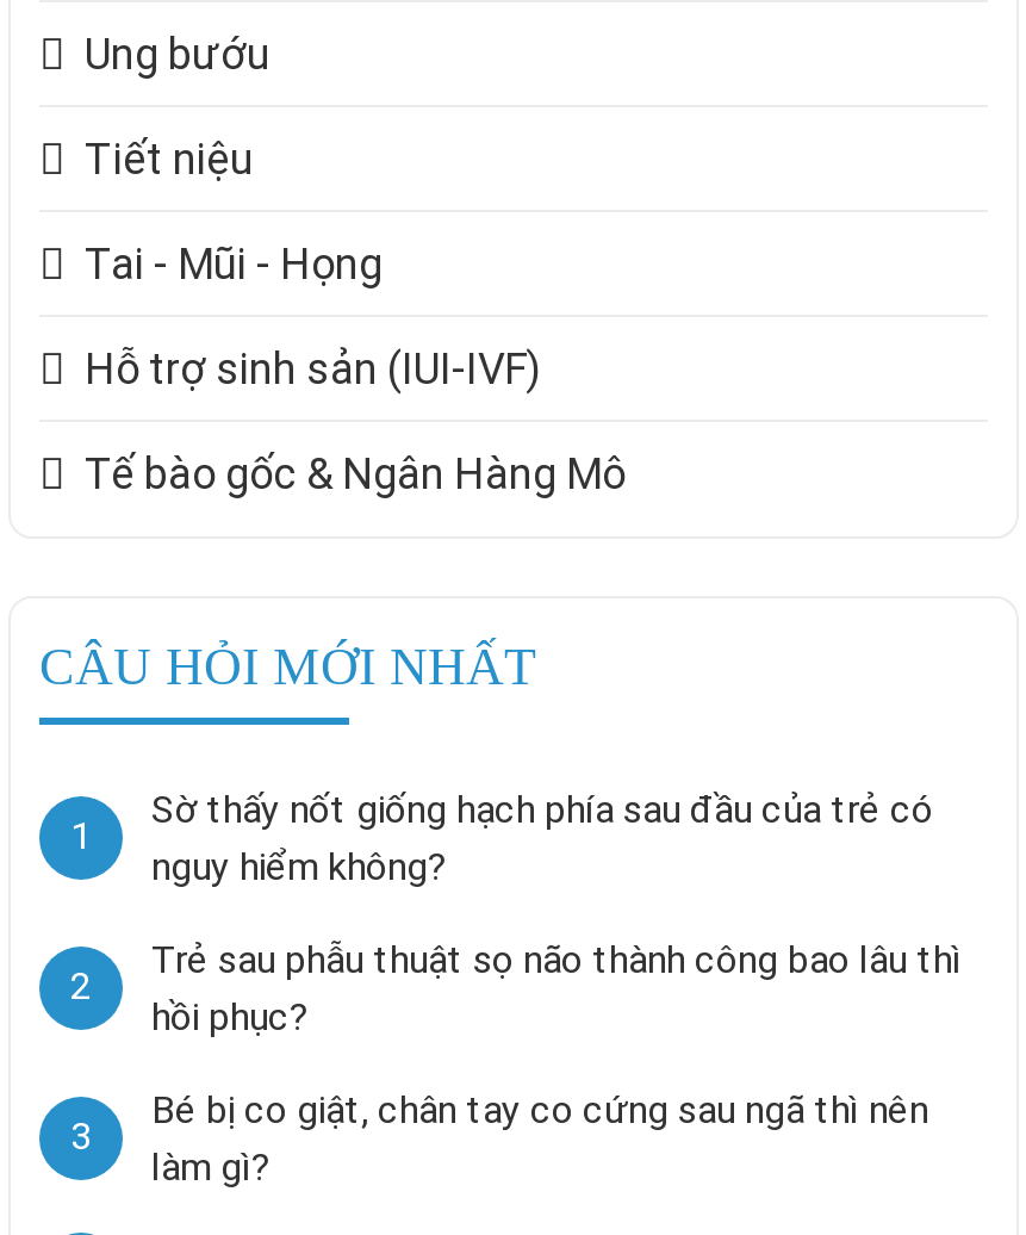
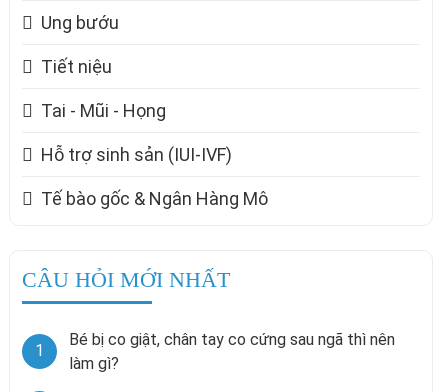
[70,787,933,1009] Sờ thấy nốt giống hạch phía sau đầu của trẻ có | nguy hiểm không? | 2 -> none
[70,937,962,1160] Trẻ sau phẫu thuật sọ não thành công bao lâu thì | hồi phục? | 3 -> none

